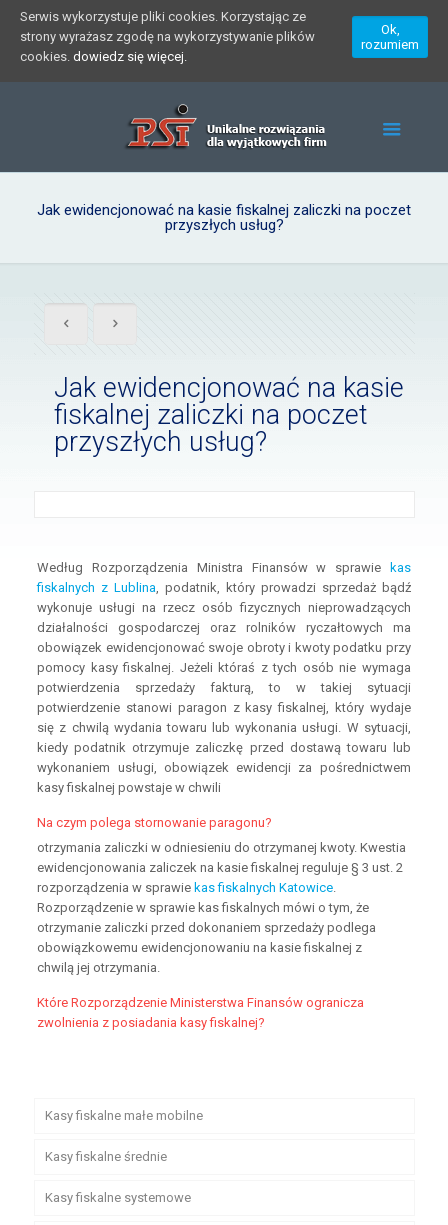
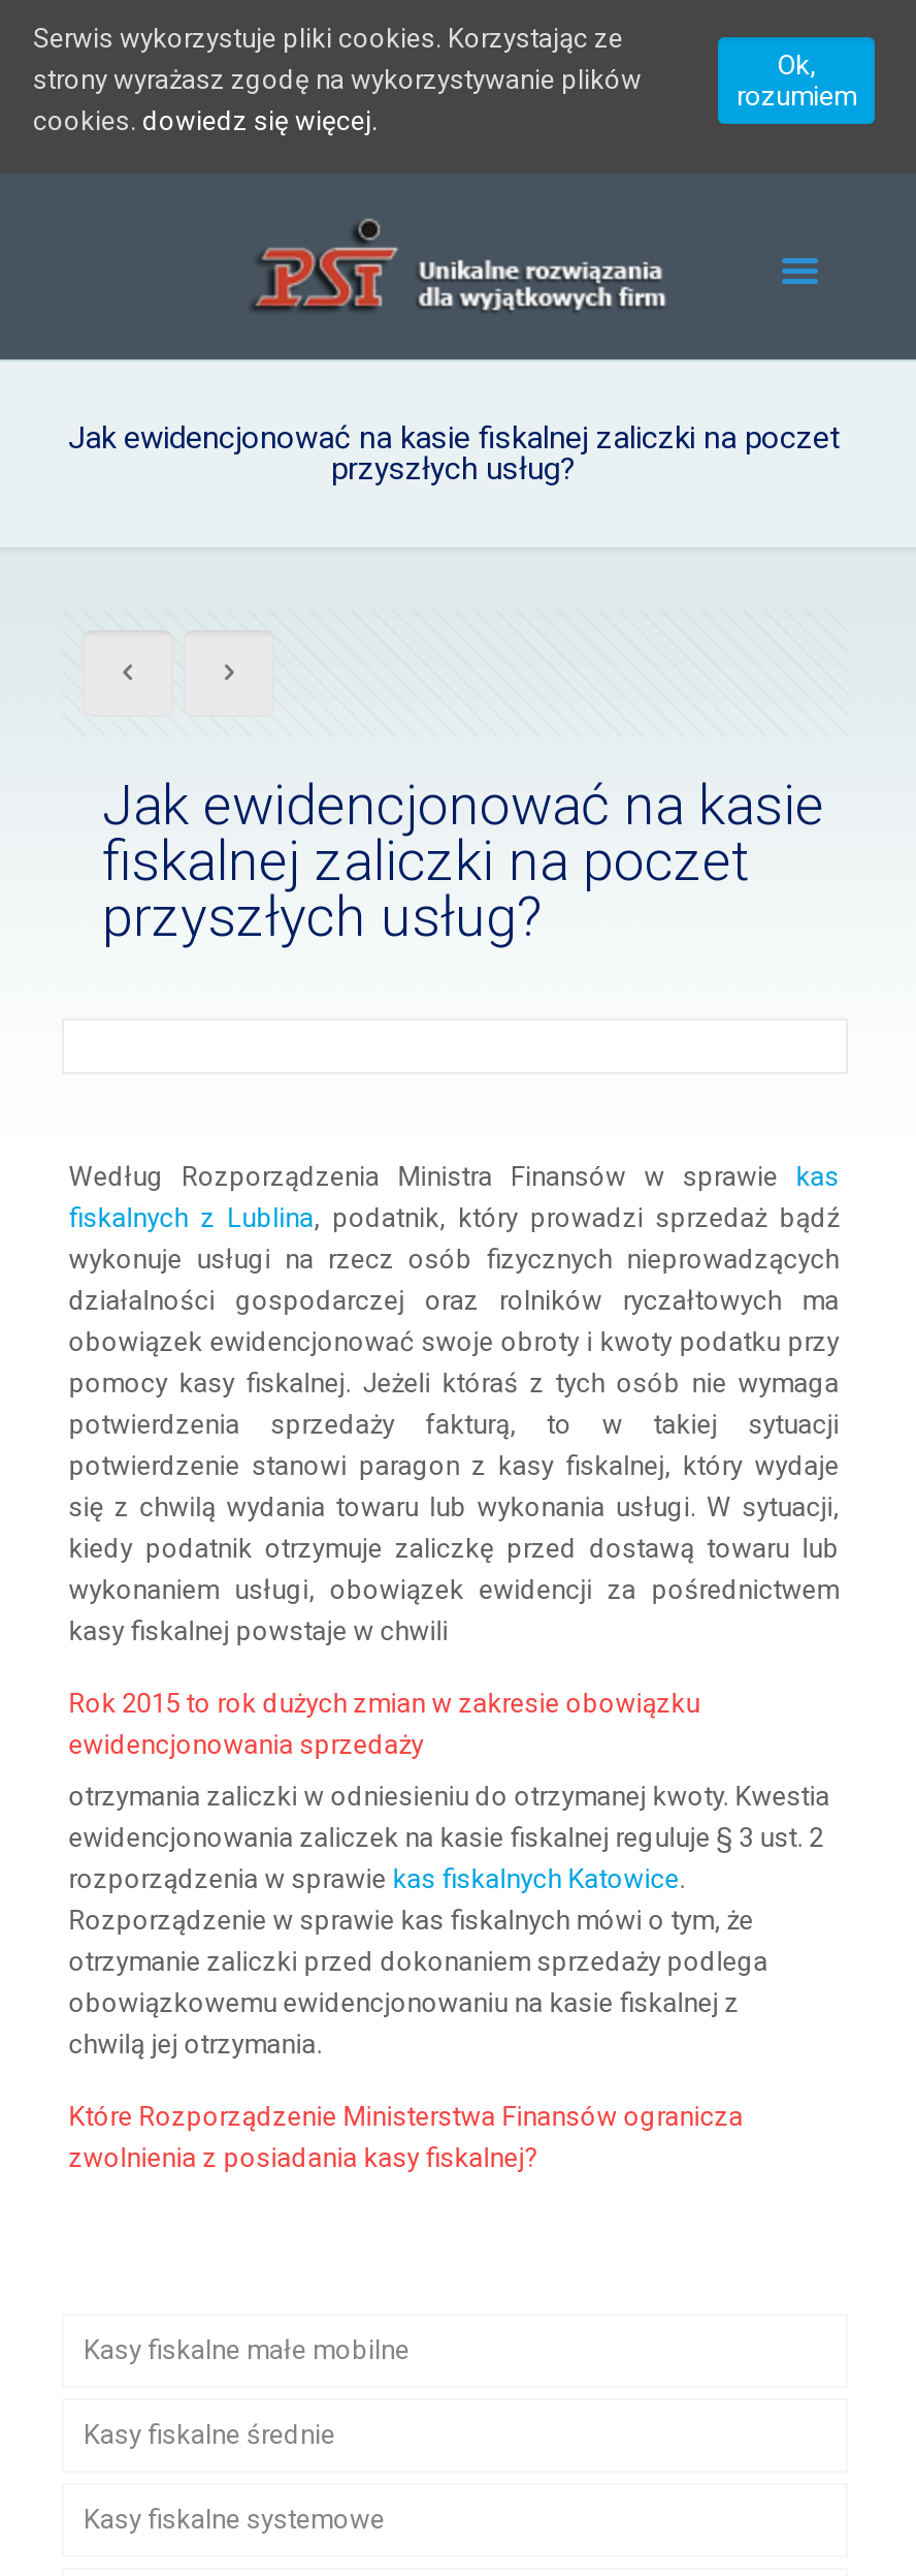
[37,815,272,830] Na czym polega stornowanie paragonu? -> [69,1688,700,1760] Rok 2015 to rok dużych zmian w zakresie obowiązku | ewidencjonowania sprzedaży

